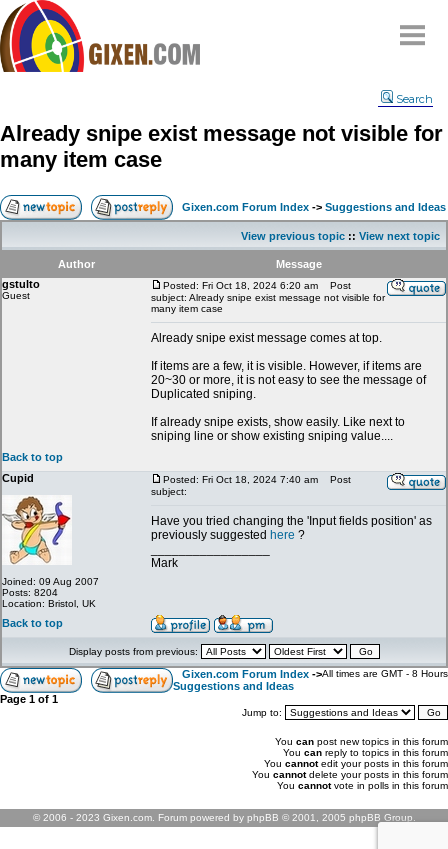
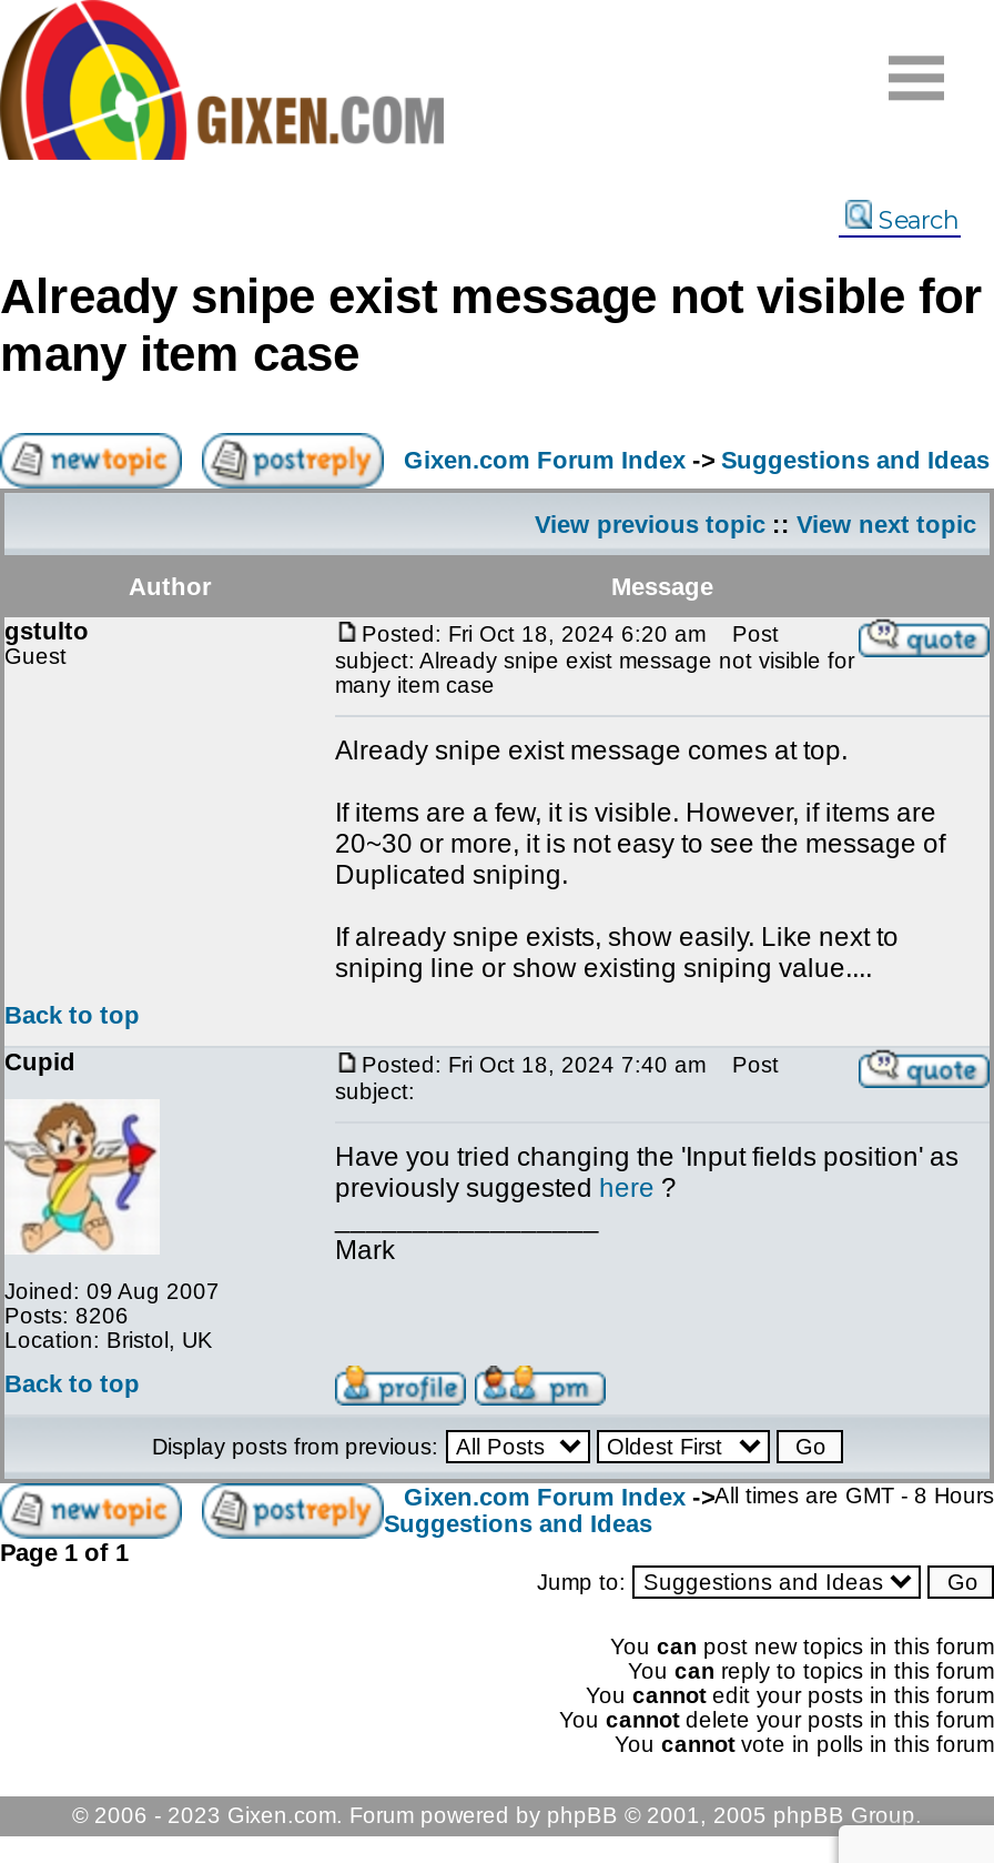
[2,587,58,598] Posts: 8204 -> [4,1303,129,1328] Posts: 8206

